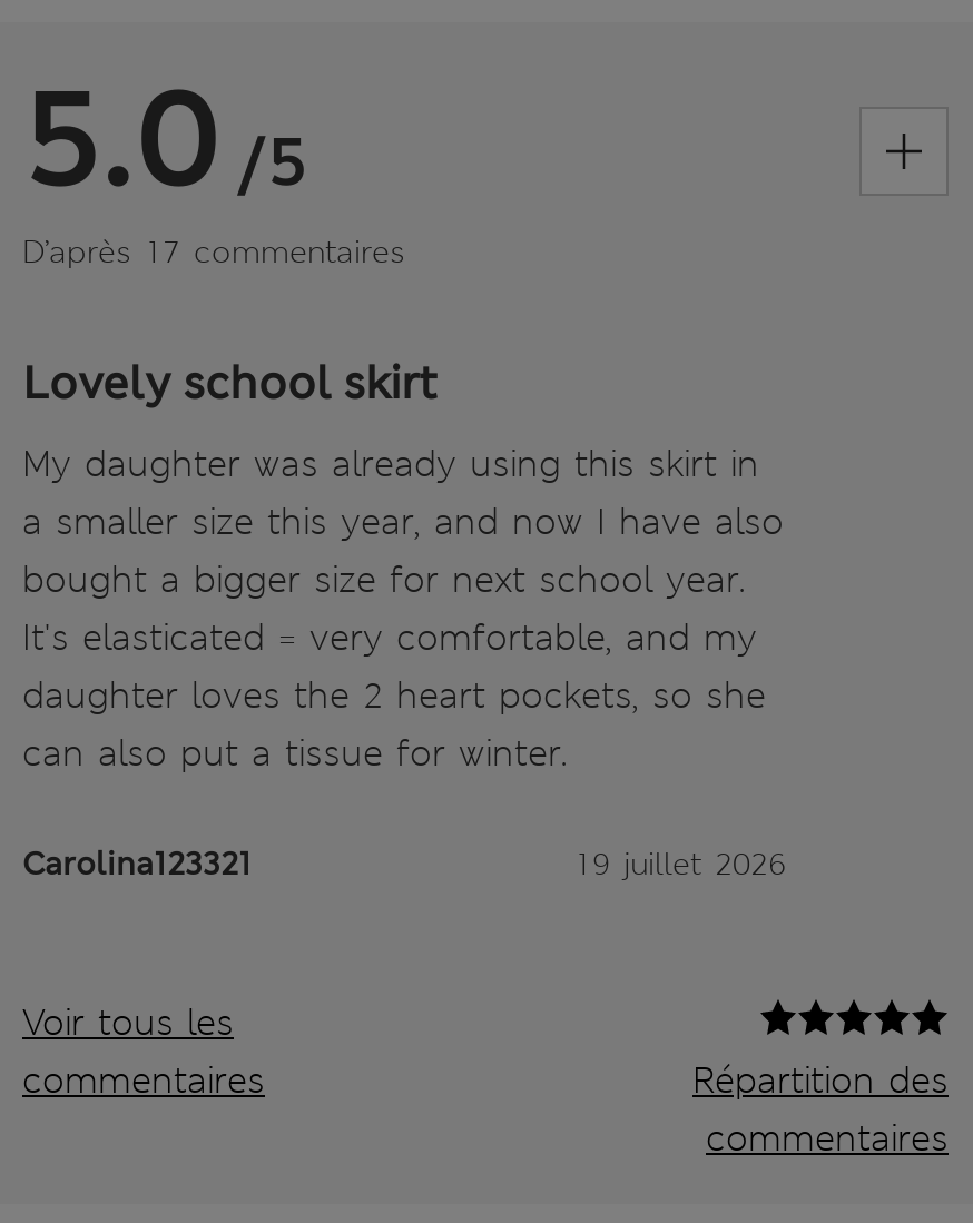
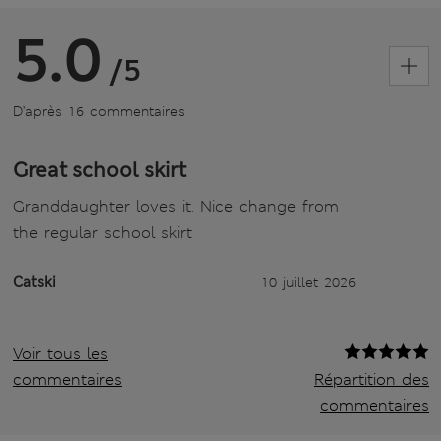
[22,232,405,272] D’après 17 commentaires -> [13,102,185,120] D’après 16 commentaires
[22,355,436,412] Lovely school skirt -> [13,157,186,183] Great school skirt
[22,441,784,777] My daughter was already using this skirt in | a smaller size this year, and now I have also | bought a bigger size for next school year. | It's elasticated = very comfortable, and my | daughter loves the 2 heart pockets, so she | can also put a tissue for winter. -> [13,196,339,243] Granddaughter loves it. Nice change from | the regular school skirt
[22,844,786,884] Carolina123321 | 19 juillet 2026 -> [13,273,356,291] Catski | 10 juillet 2026

